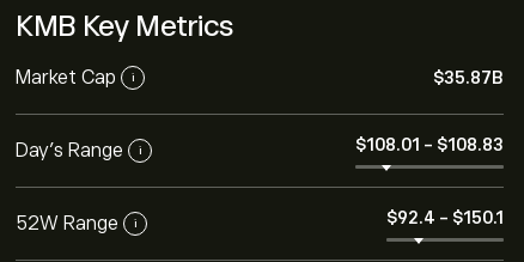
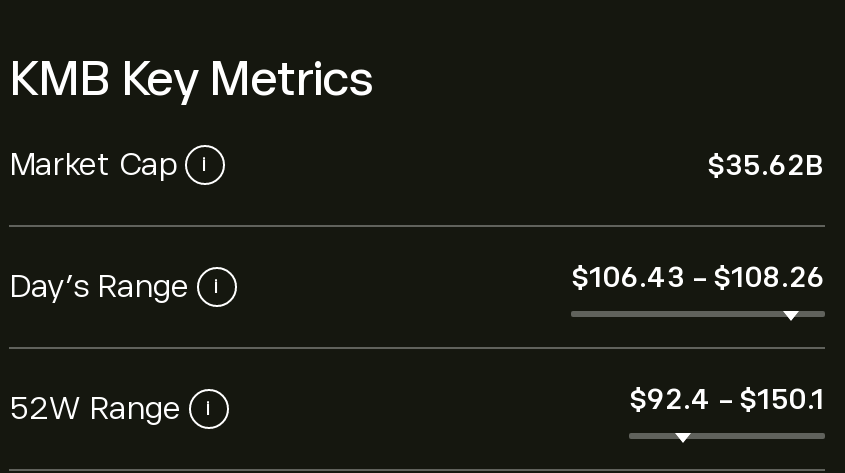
[433,68,504,87] $35.87B -> [707,149,825,181] $35.62B
[355,135,504,154] $108.01 - $108.83 -> [571,260,825,292] $106.43 - $108.26

